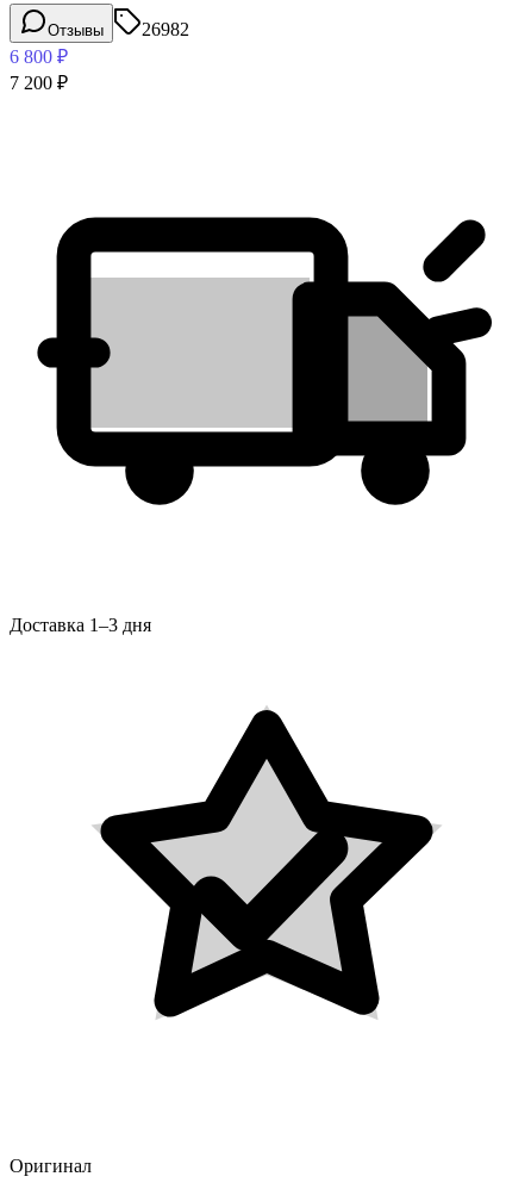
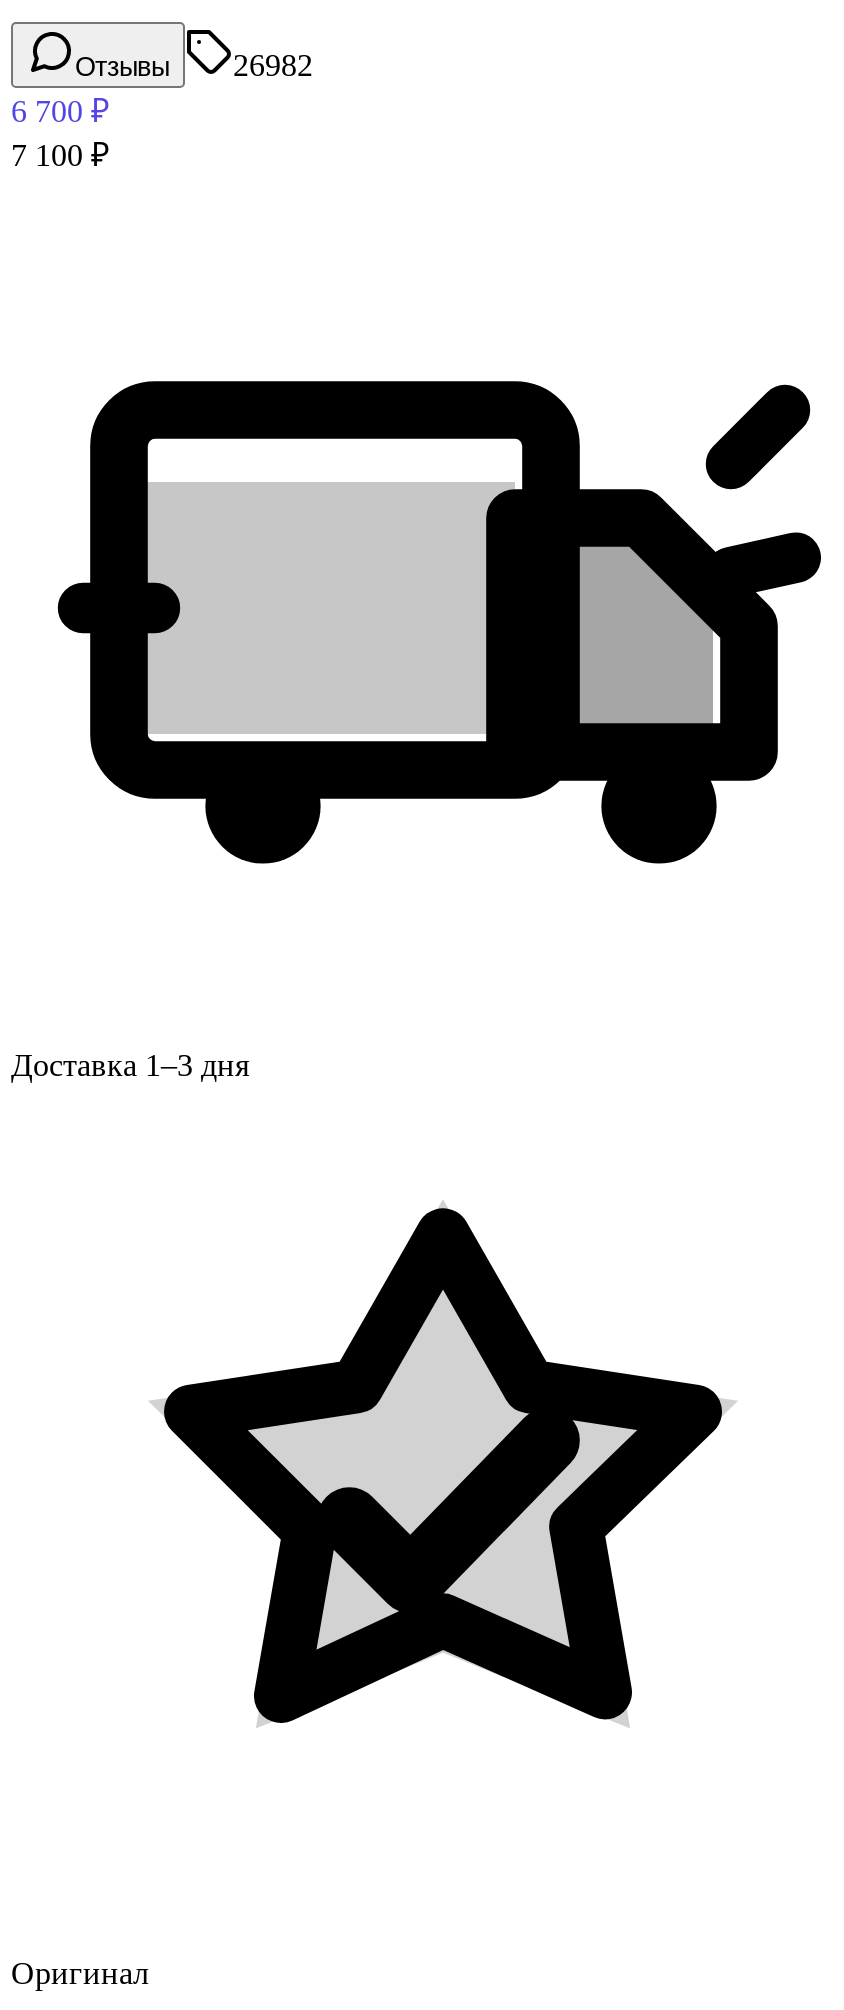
[10,46,68,67] 6 800 ₽ -> [11,94,109,128] 6 700 ₽
[10,73,68,93] 7 200 ₽ -> [11,138,109,172] 7 100 ₽

